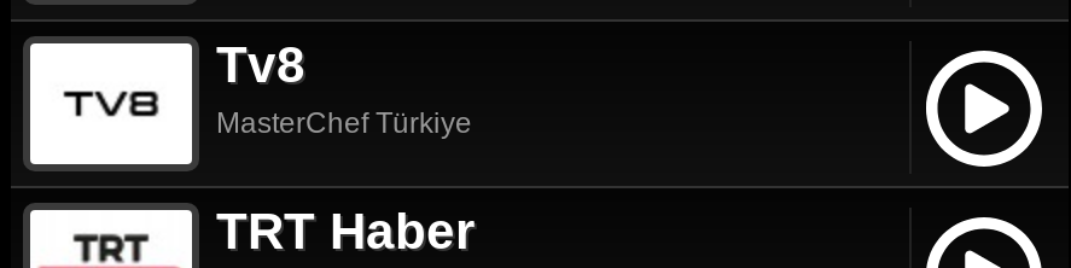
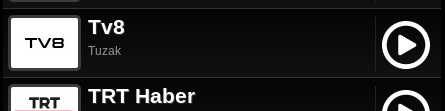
[216,106,472,140] MasterChef Türkiye -> [88,44,121,58] Tuzak

